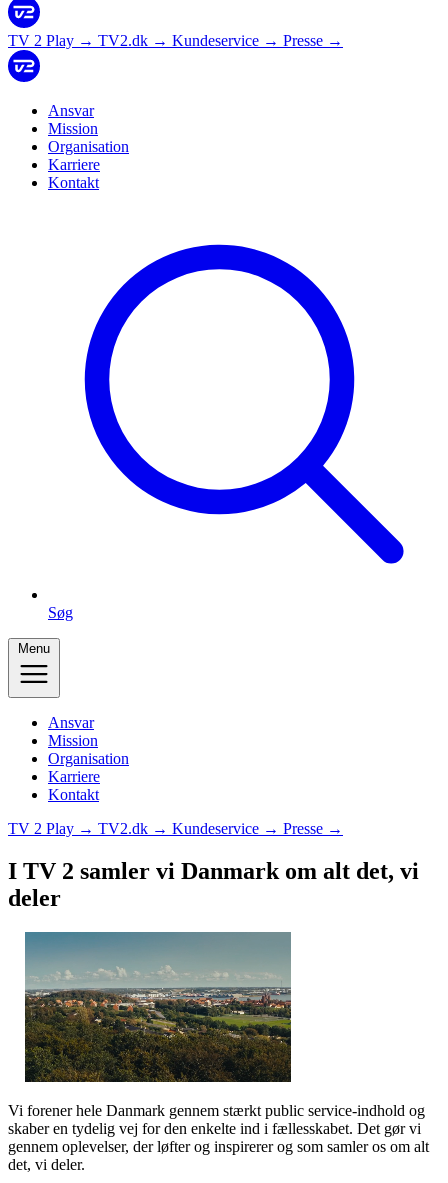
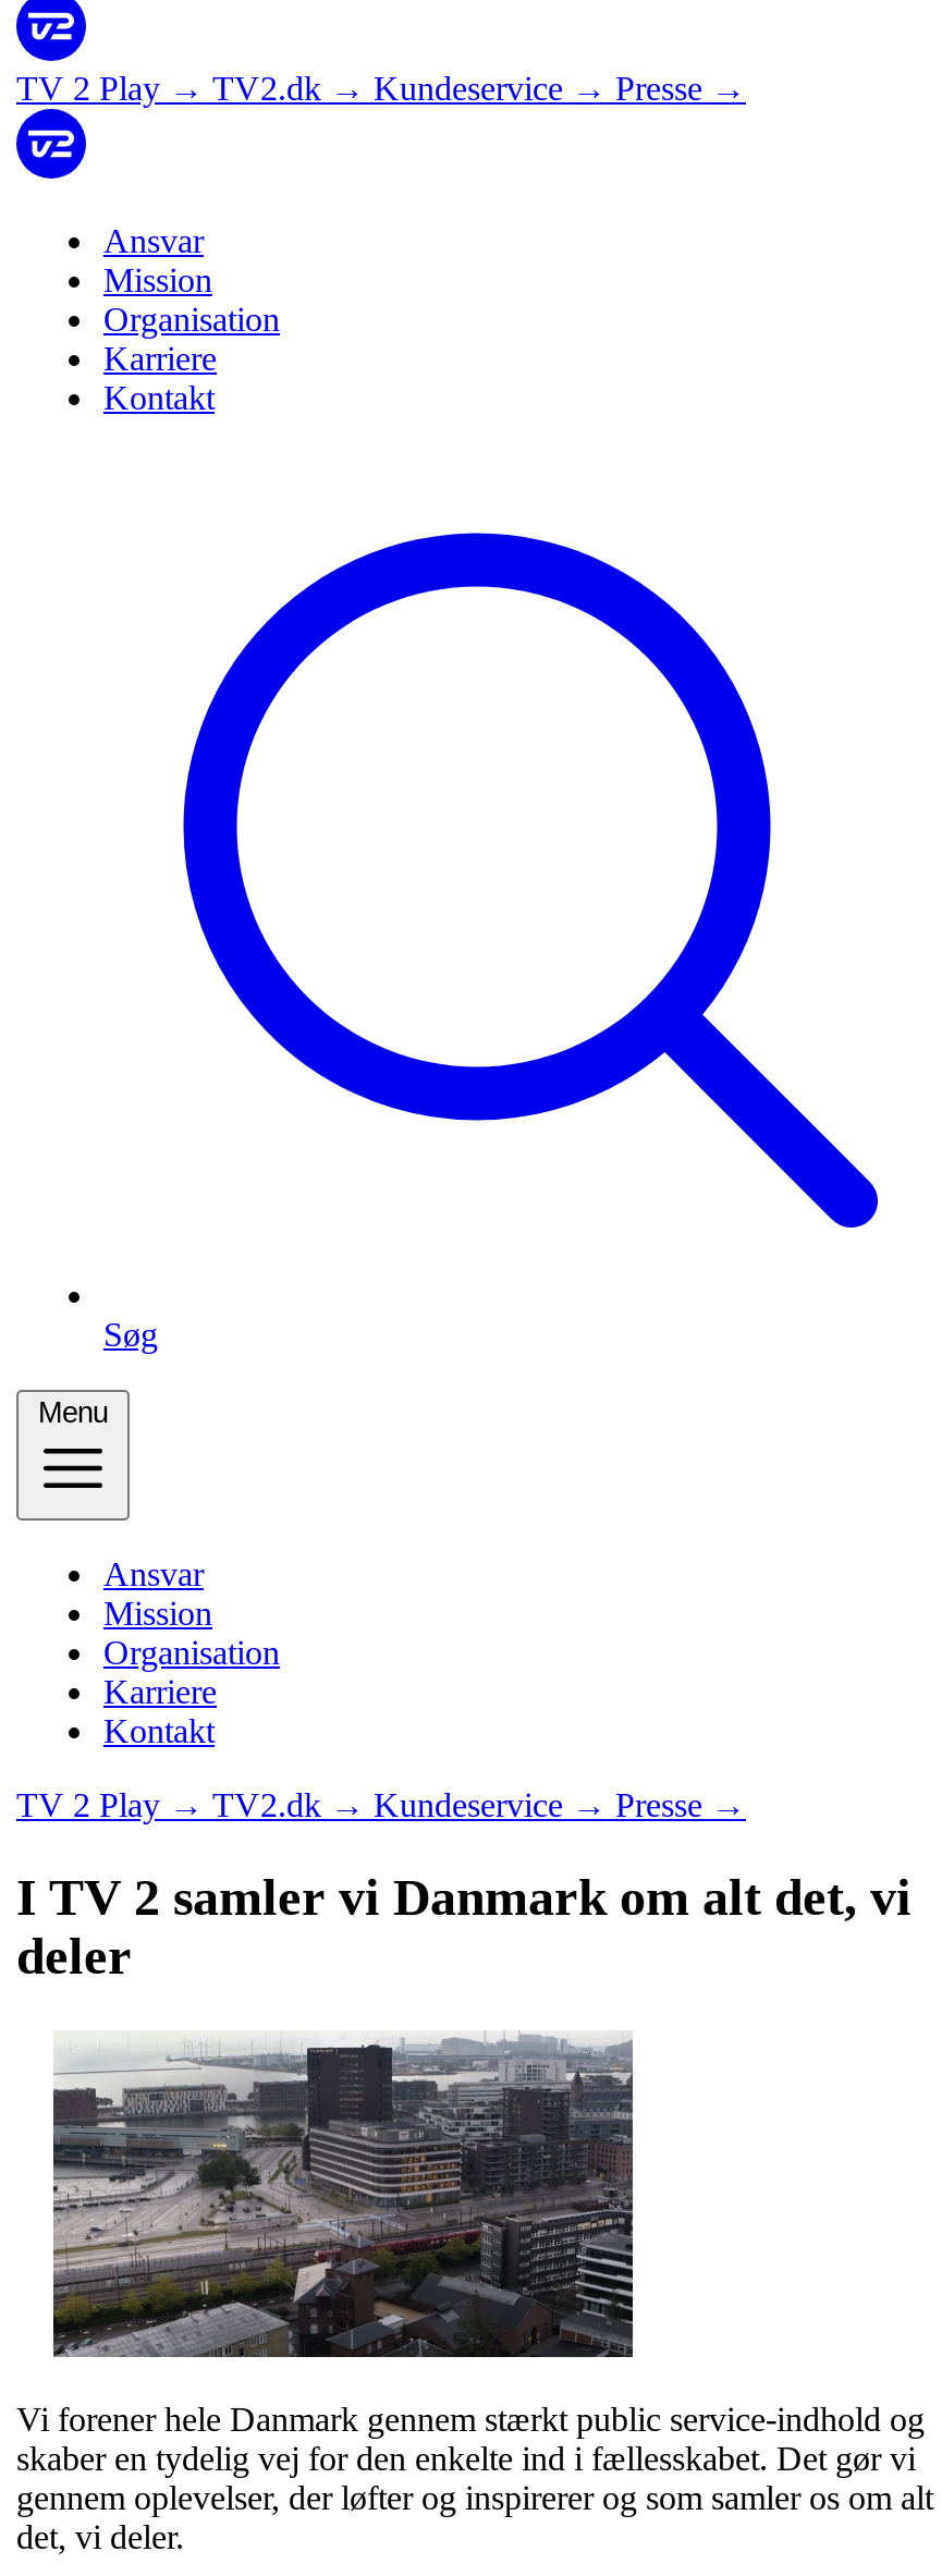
[24,931,291,1083] [image] -> [53,2030,633,2357] [image]

